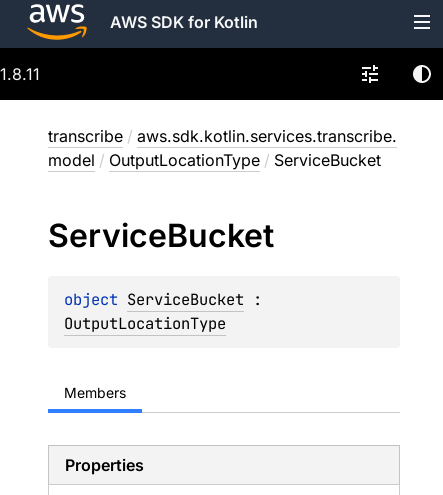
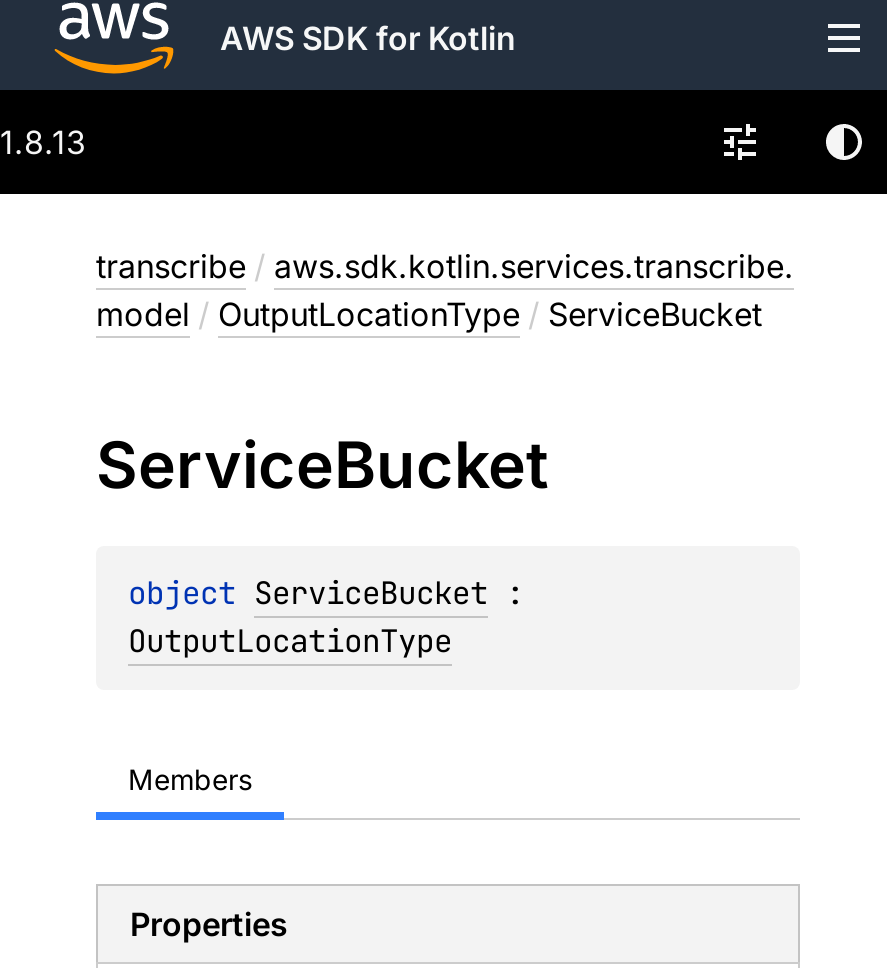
[0,64,40,84] 1.8.11 -> [0,122,86,162] 1.8.13

